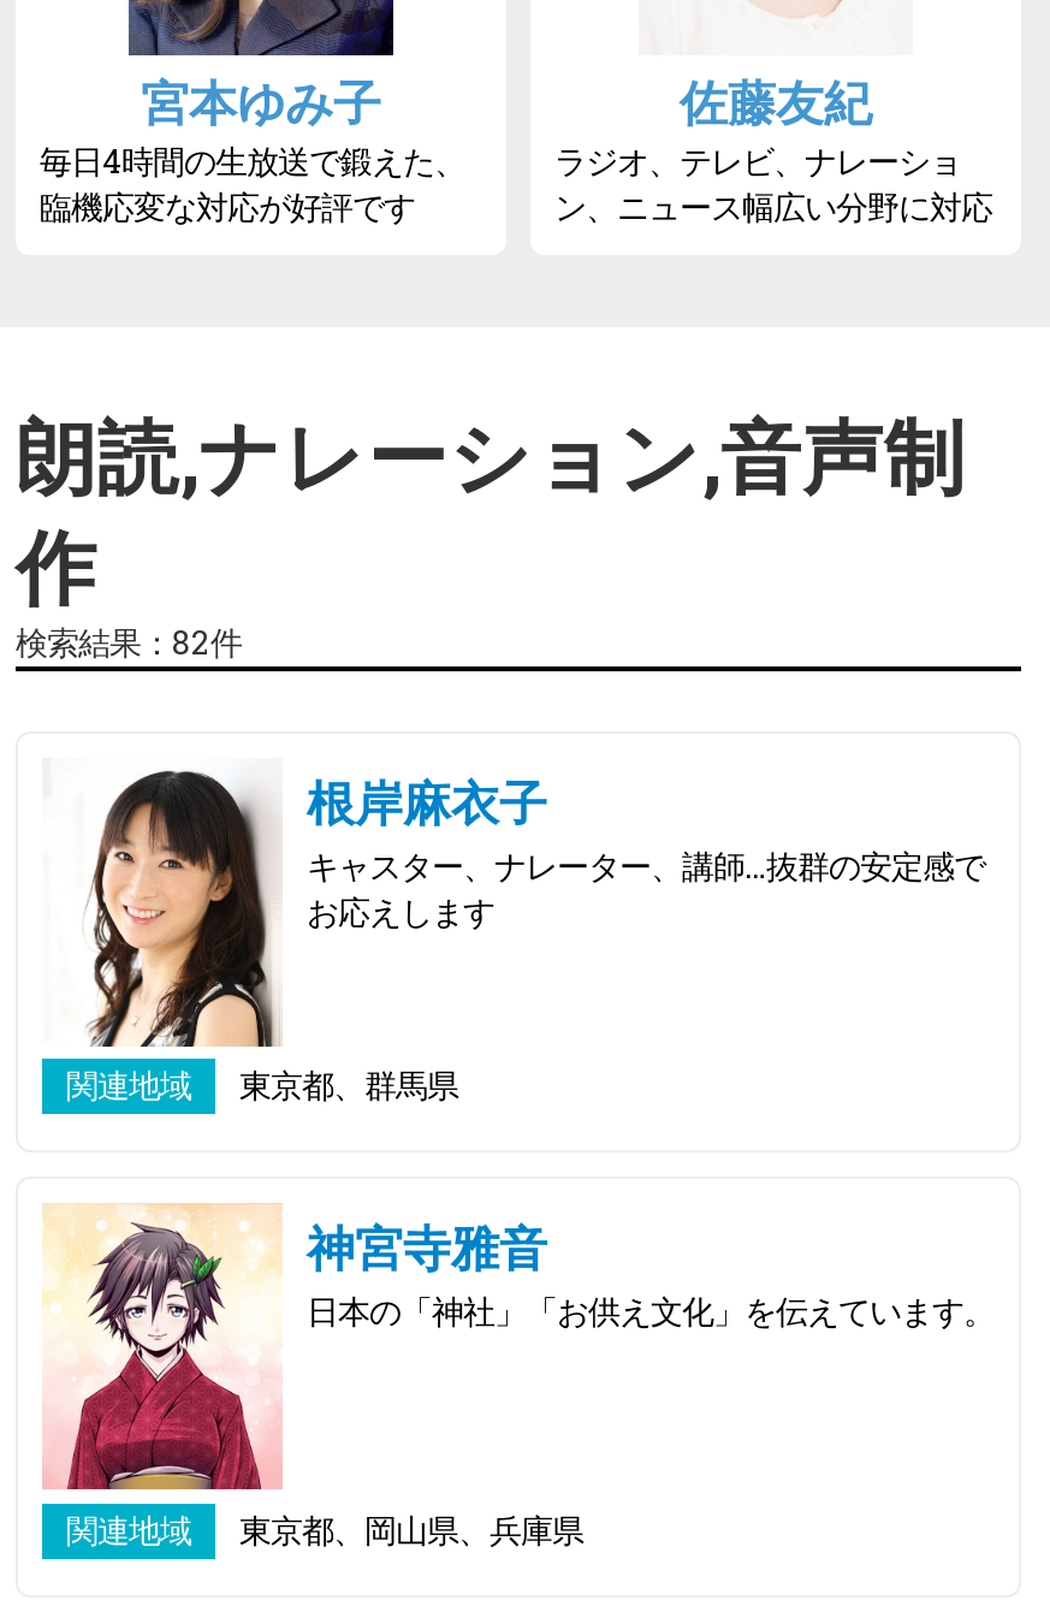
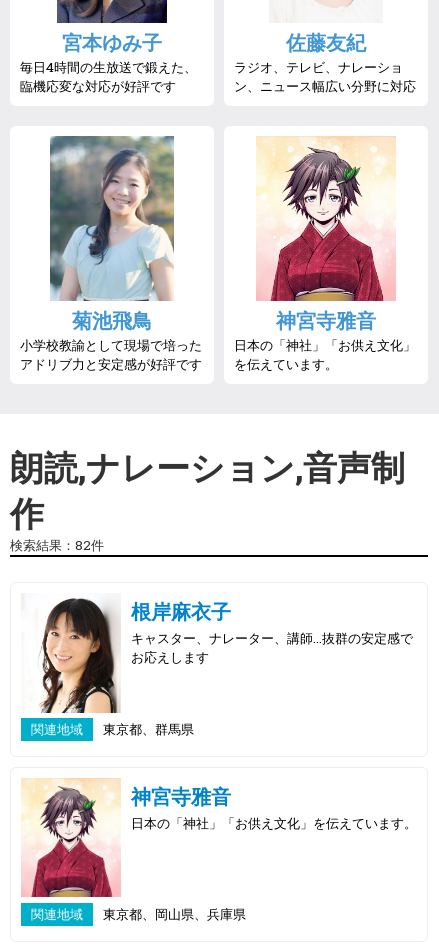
none -> [20,135,202,373] [image] | 菊池飛鳥 | 小学校教諭として現場で培った | アドリブ力と安定感が好評です
none -> [234,136,416,373] [image] | 神宮寺雅音 | 日本の「神社」「お供え文化」 | を伝えています。

